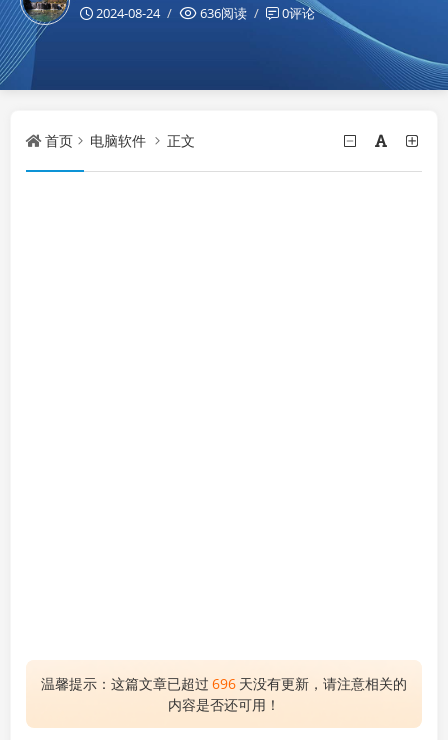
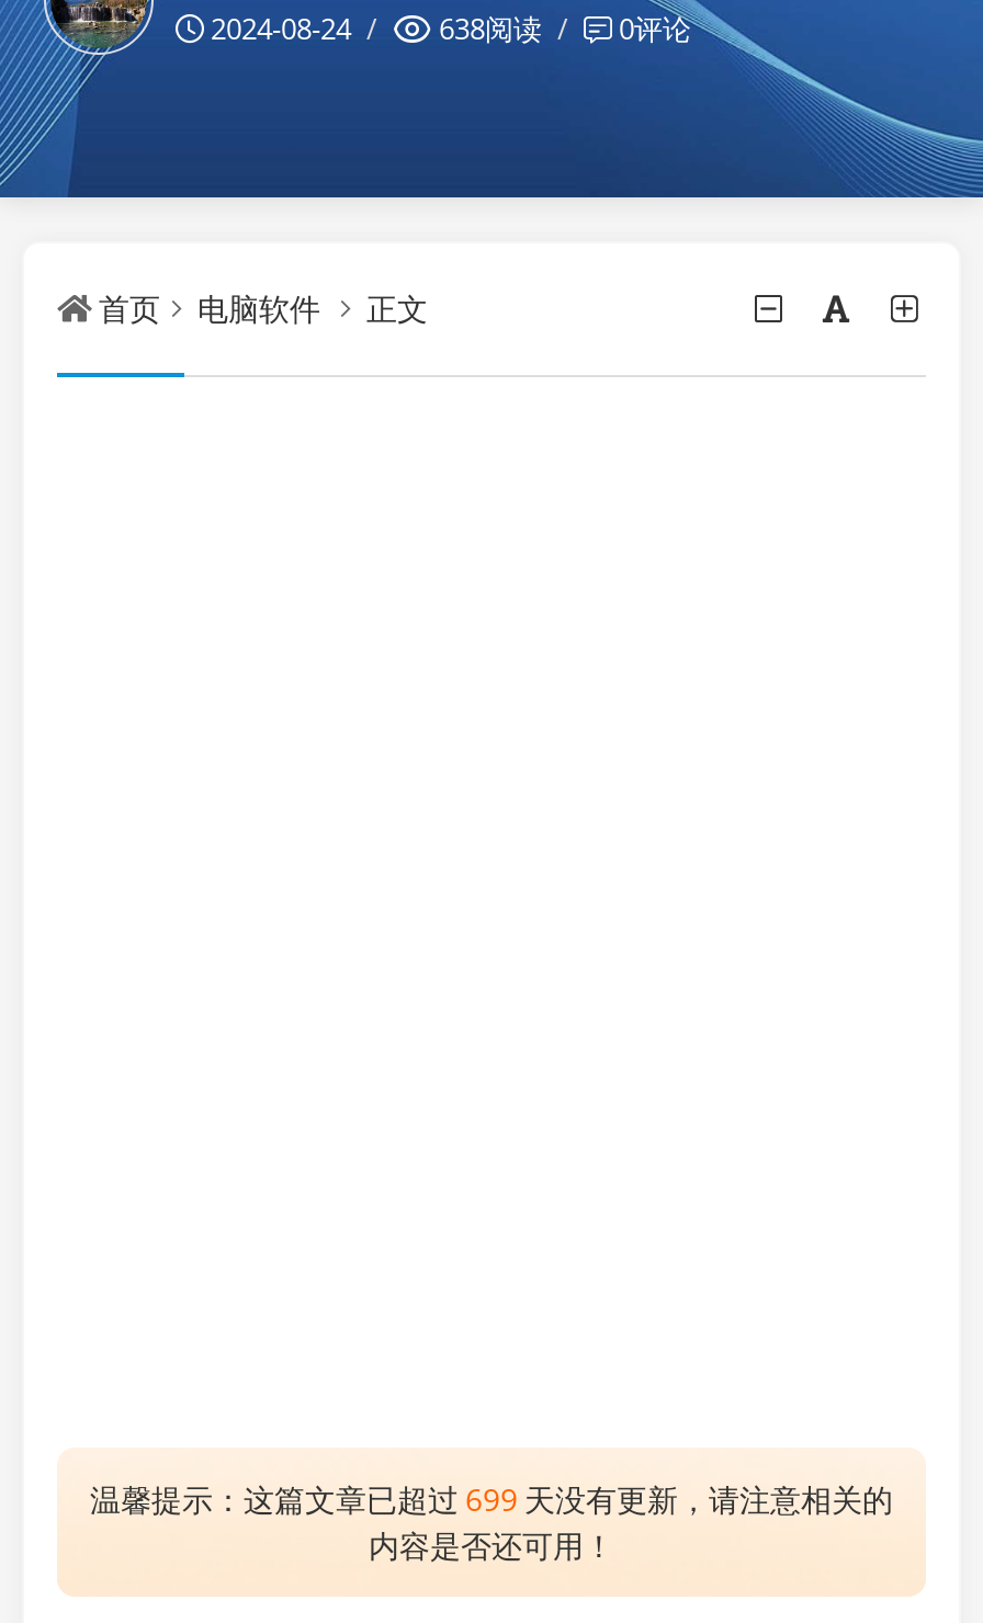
[200,3,315,21] 636阅读 0评论 -> [439,8,691,47] 638阅读 0评论
[41,674,407,693] 温馨提示：这篇文章已超过 696 天没有更新，请注意相关的 -> [90,1478,893,1520] 温馨提示：这篇文章已超过 699 天没有更新，请注意相关的

